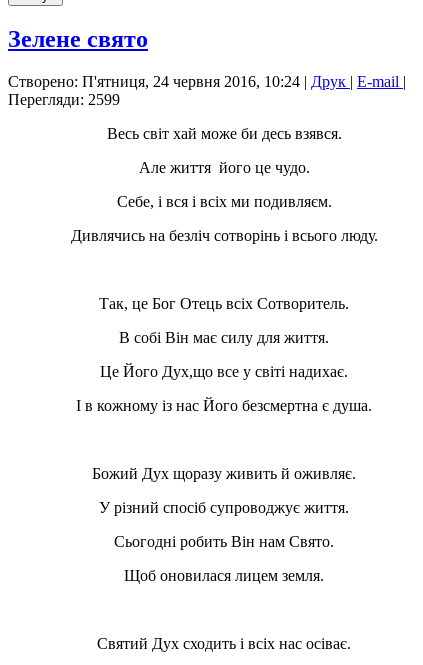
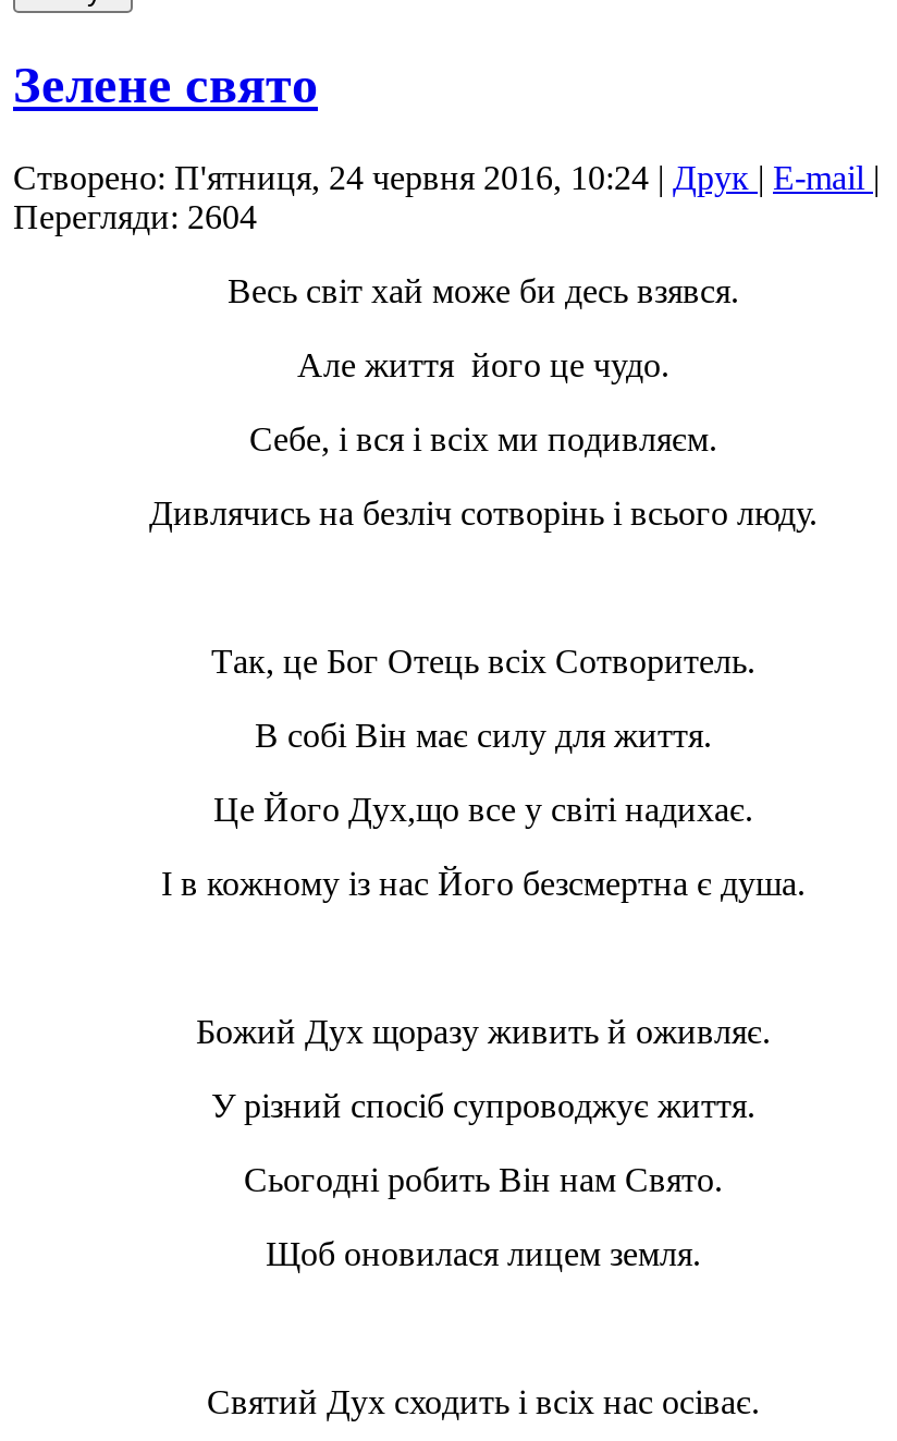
[8,91,120,108] Перегляди: 2599 -> [13,199,257,236] Перегляди: 2604

